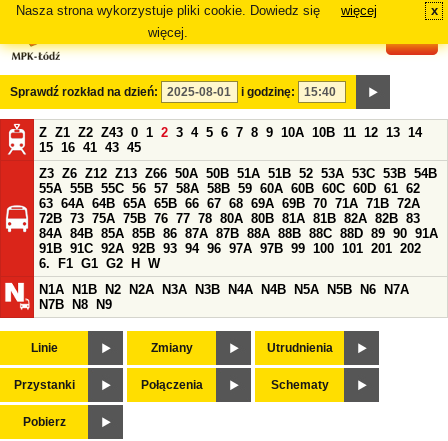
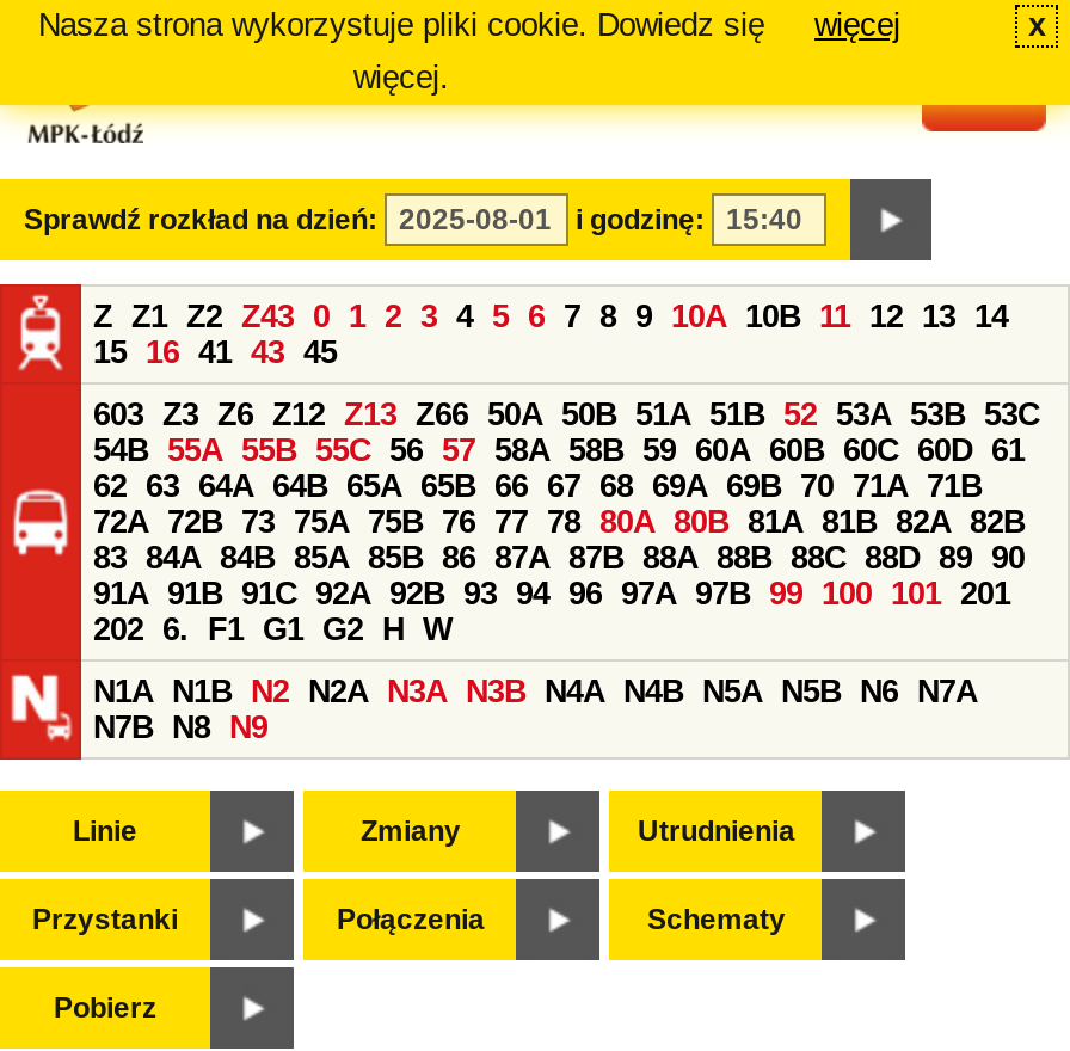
[39,166,438,271] Z3 Z6 Z12 Z13 Z66 50A 50B 51A 51B 52 53A 53C 53B 54B | 55A 55B 55C 56 57 58A 58B 59 60A 60B 60C 60D 61 62 | 63 64A 64B 65A 65B 66 67 68 69A 69B 70 71A 71B 72A | 72B 73 75A 75B 76 77 78 80A 80B 81A 81B 82A 82B 83 | 84A 84B 85A 85B 86 87A 87B 88A 88B 88C 88D 89 90 91A | 91B 91C 92A 92B 93 94 96 97A 97B 99 100 101 201 202 | 6. F1 G1 G2 H W -> [93,397,1039,647] 603 Z3 Z6 Z12 Z13 Z66 50A 50B 51A 51B 52 53A 53B 53C | 54B 55A 55B 55C 56 57 58A 58B 59 60A 60B 60C 60D 61 | 62 63 64A 64B 65A 65B 66 67 68 69A 69B 70 71A 71B | 72A 72B 73 75A 75B 76 77 78 80A 80B 81A 81B 82A 82B | 83 84A 84B 85A 85B 86 87A 87B 88A 88B 88C 88D 89 90 | 91A 91B 91C 92A 92B 93 94 96 97A 97B 99 100 101 201 | 202 6. F1 G1 G2 H W

